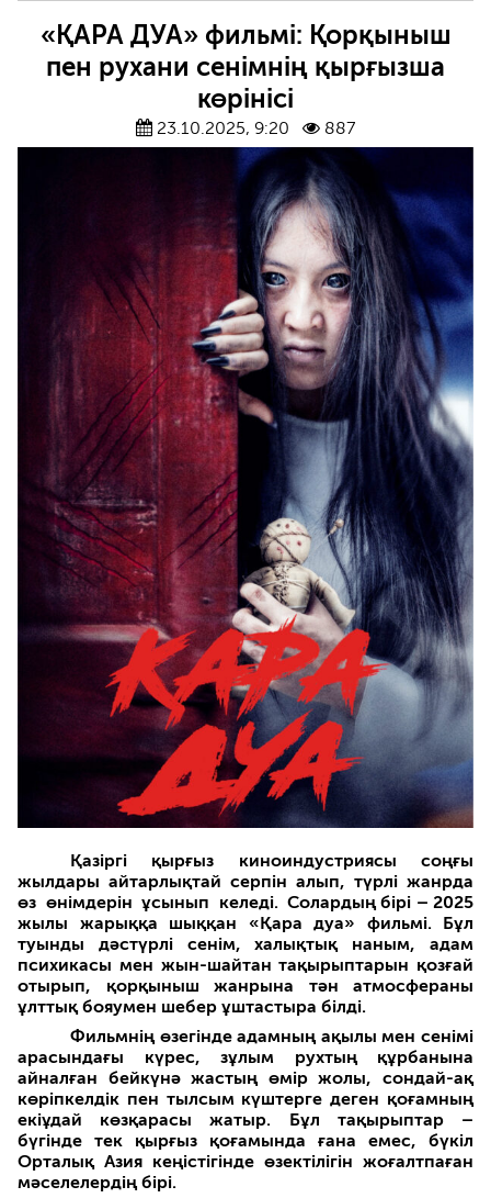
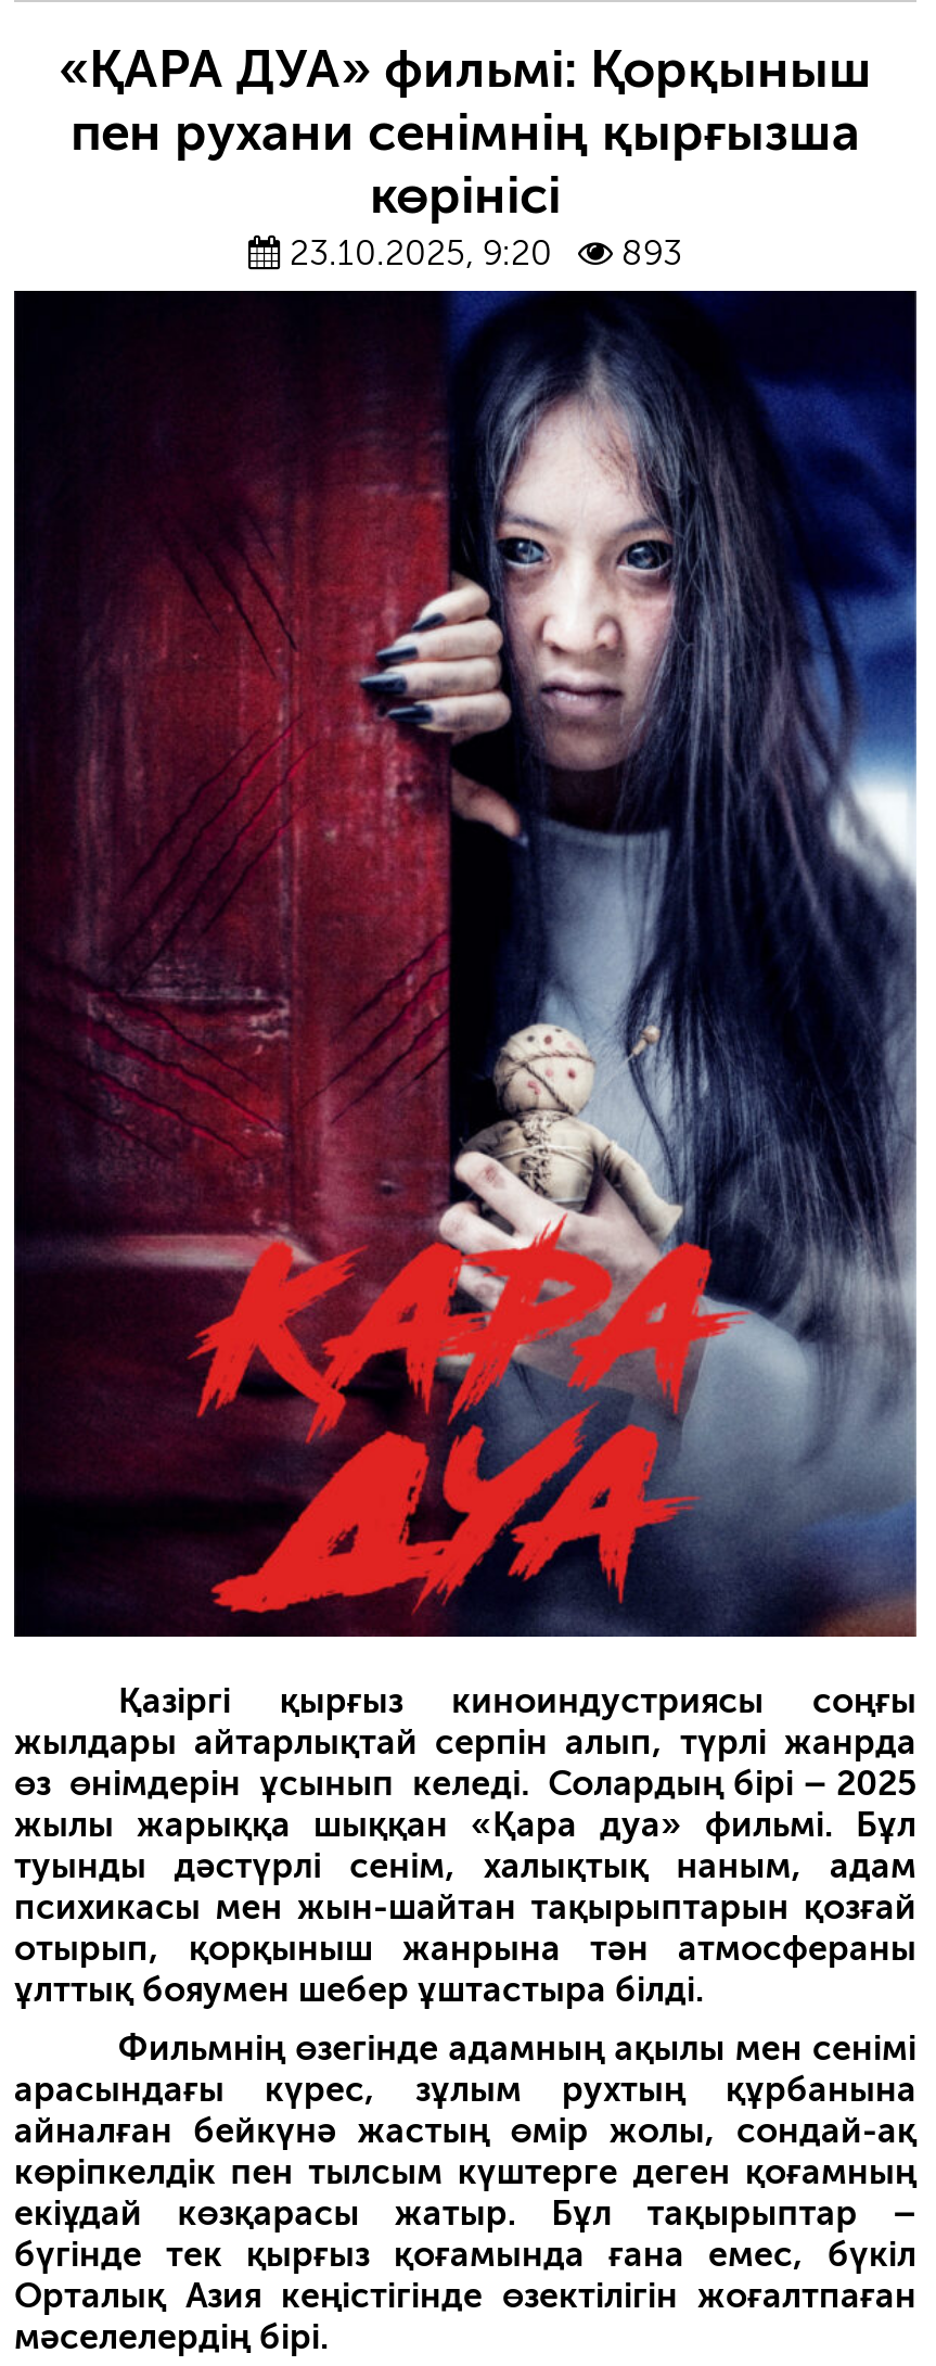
[152,117,355,138] 23.10.2025, 9:20 887 -> [281,232,682,273] 23.10.2025, 9:20 893

